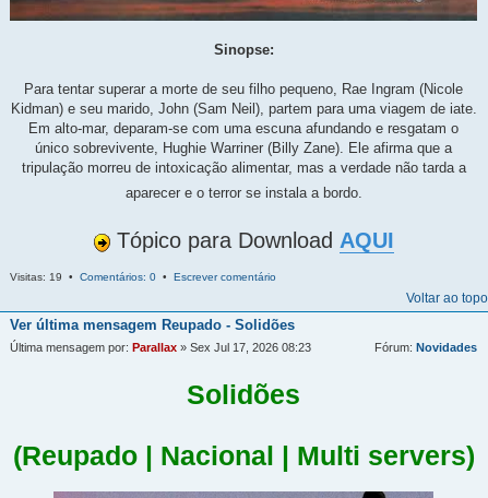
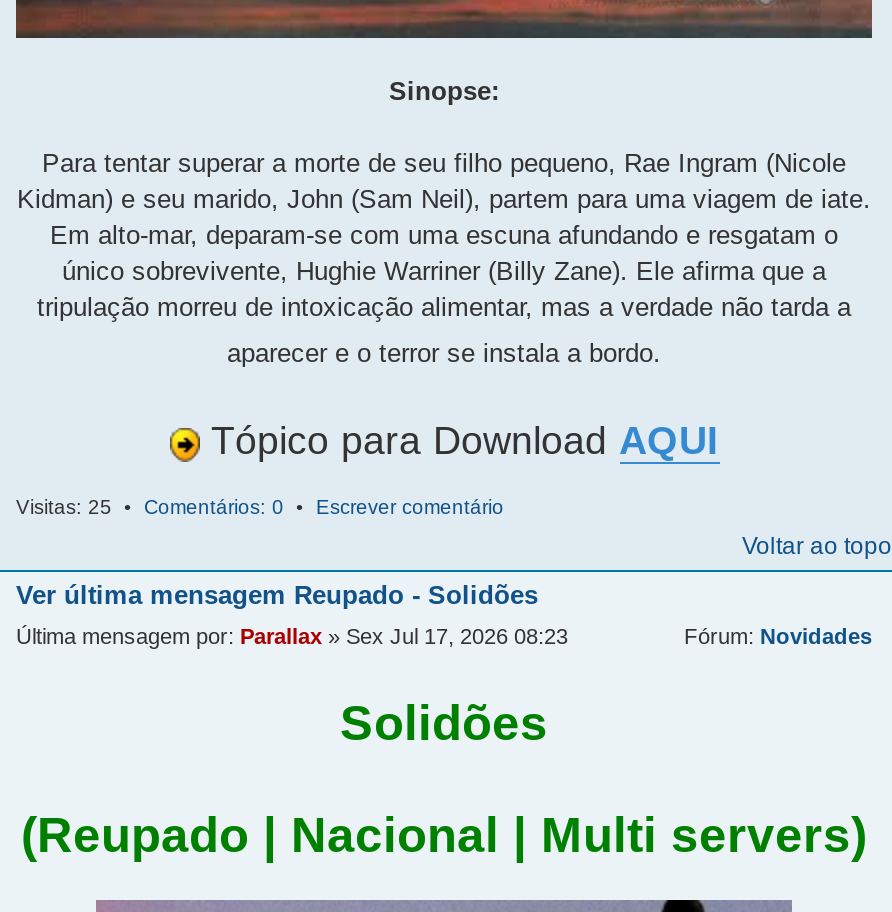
[10,271,276,283] Visitas: 19 • Comentários: 0 • Escrever comentário -> [16,496,504,518] Visitas: 25 • Comentários: 0 • Escrever comentário

